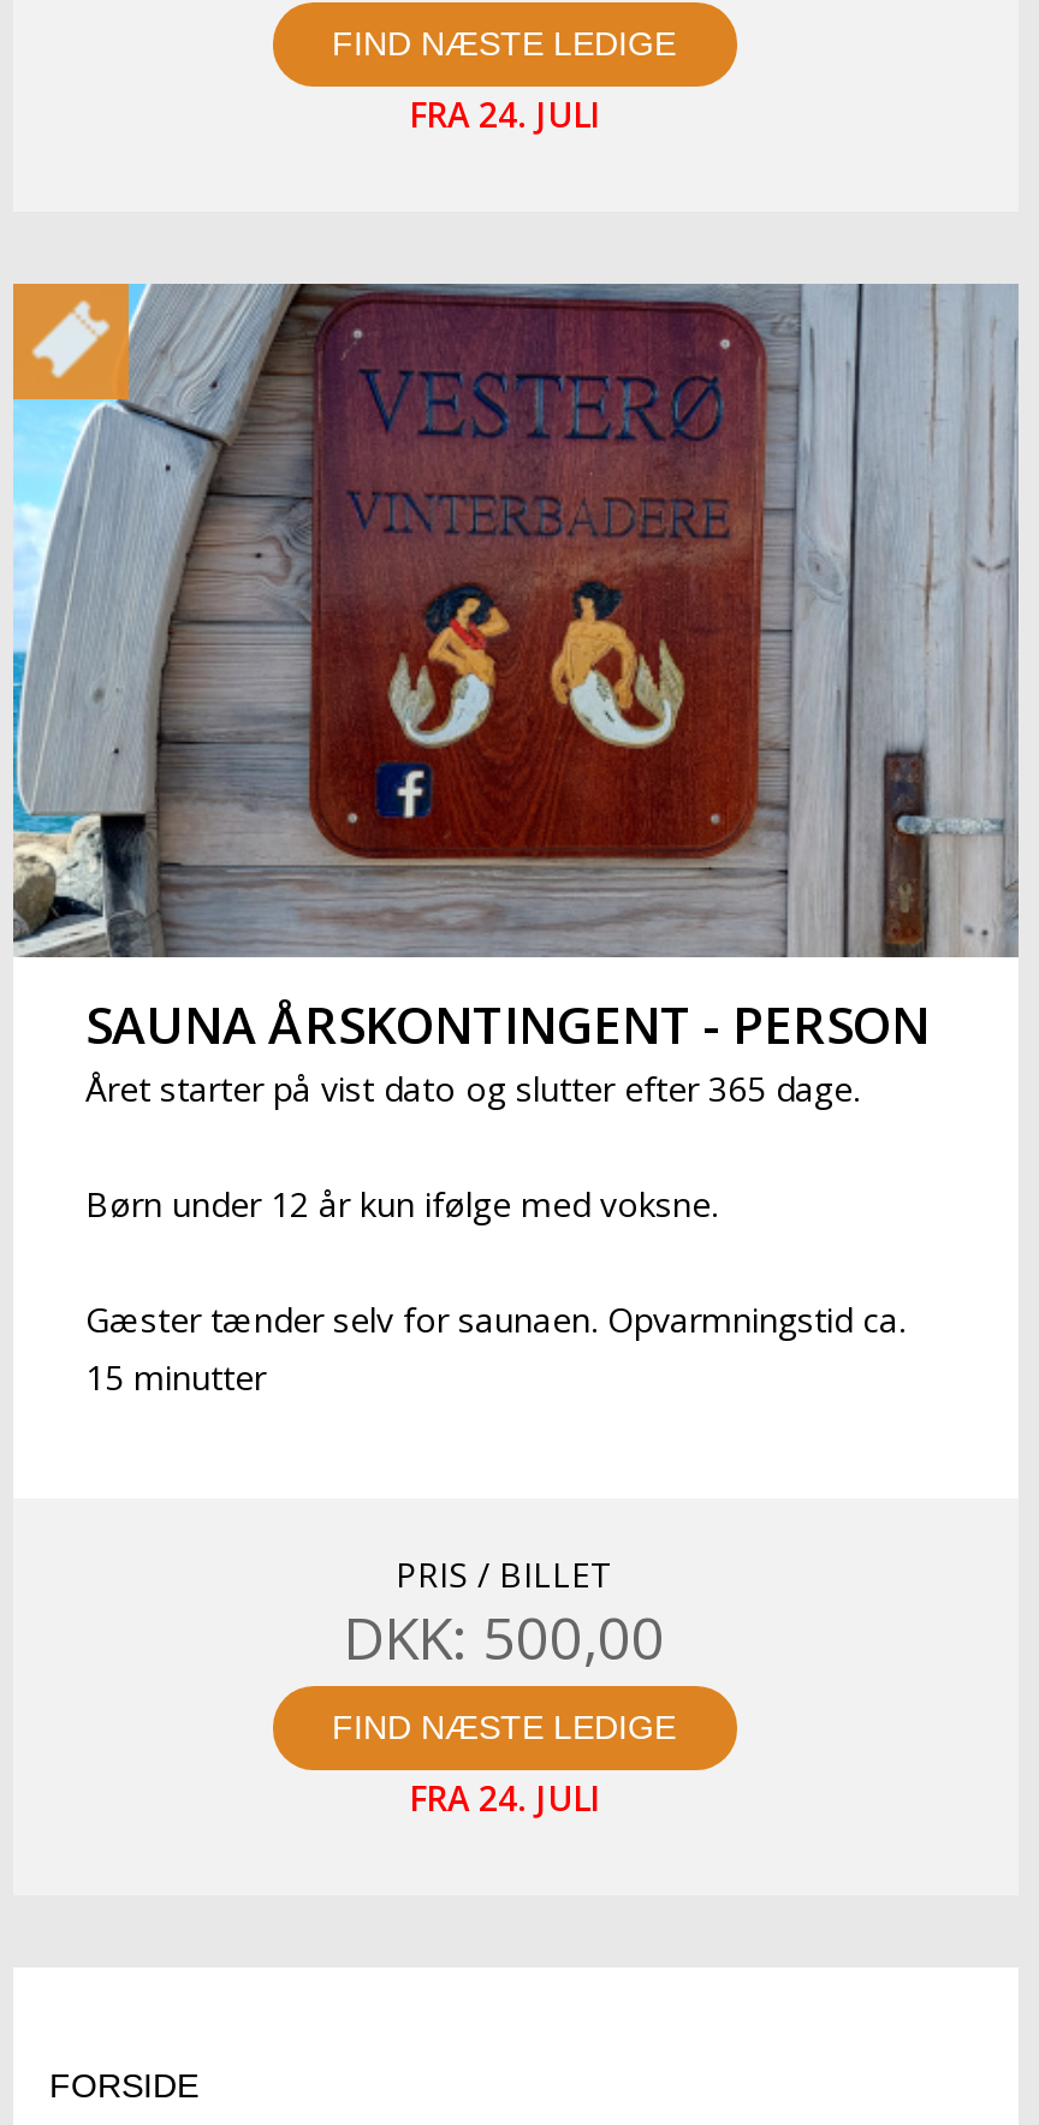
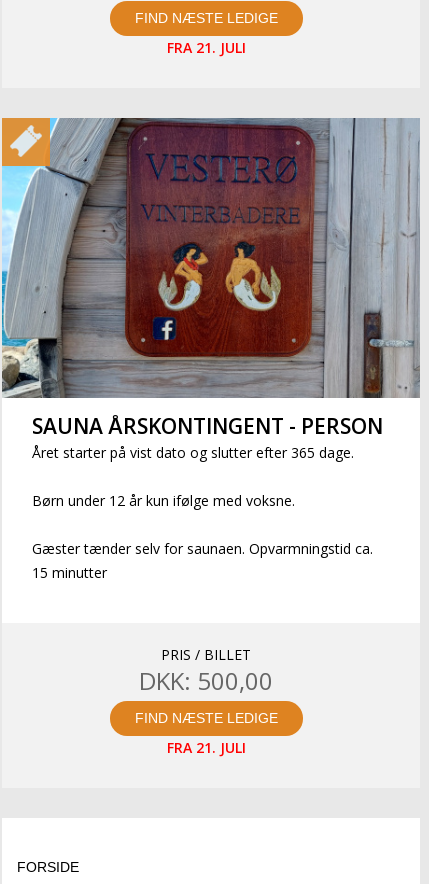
[409,91,599,136] FRA 24. JULI -> [166,38,245,57] FRA 21. JULI
[409,1774,599,1820] FRA 24. JULI -> [166,738,245,757] FRA 21. JULI

